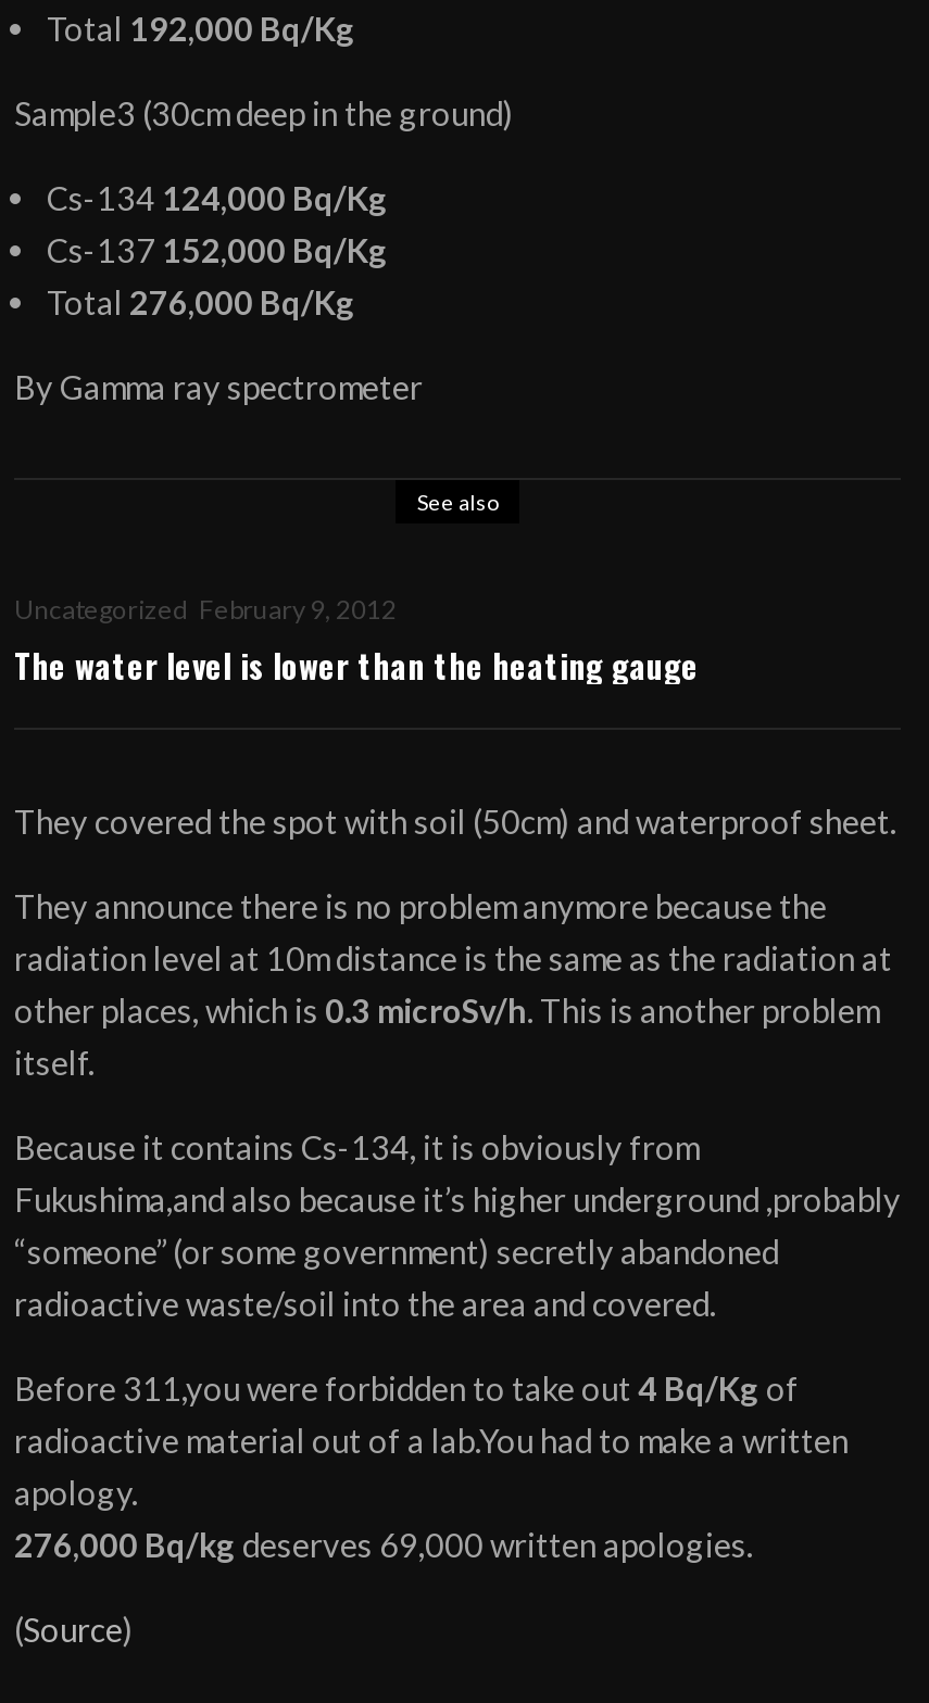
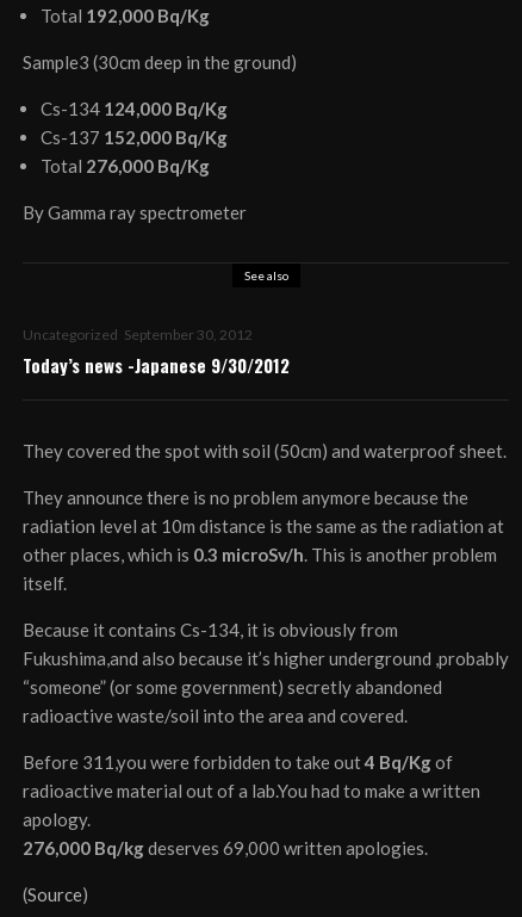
[14,593,699,688] Uncategorized February 9, 2012 | The water level is lower than the heating gauge -> [23,325,290,378] Uncategorized September 30, 2012 | Today’s news -Japanese 9/30/2012

